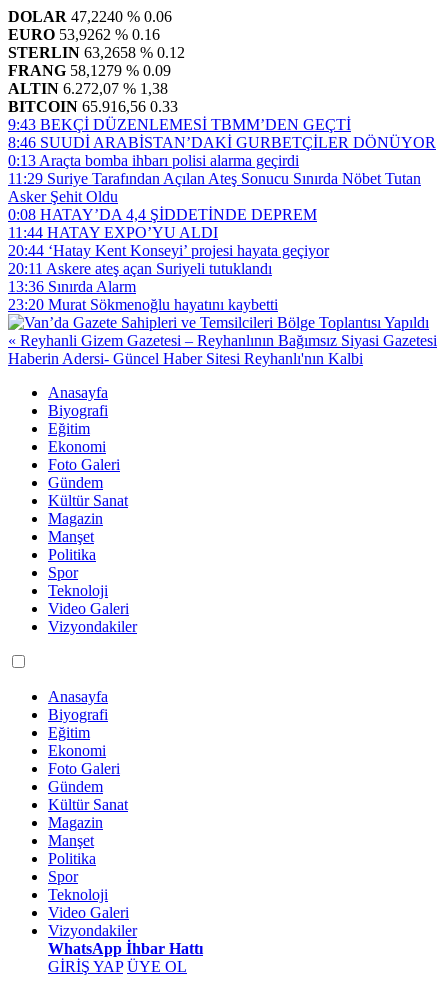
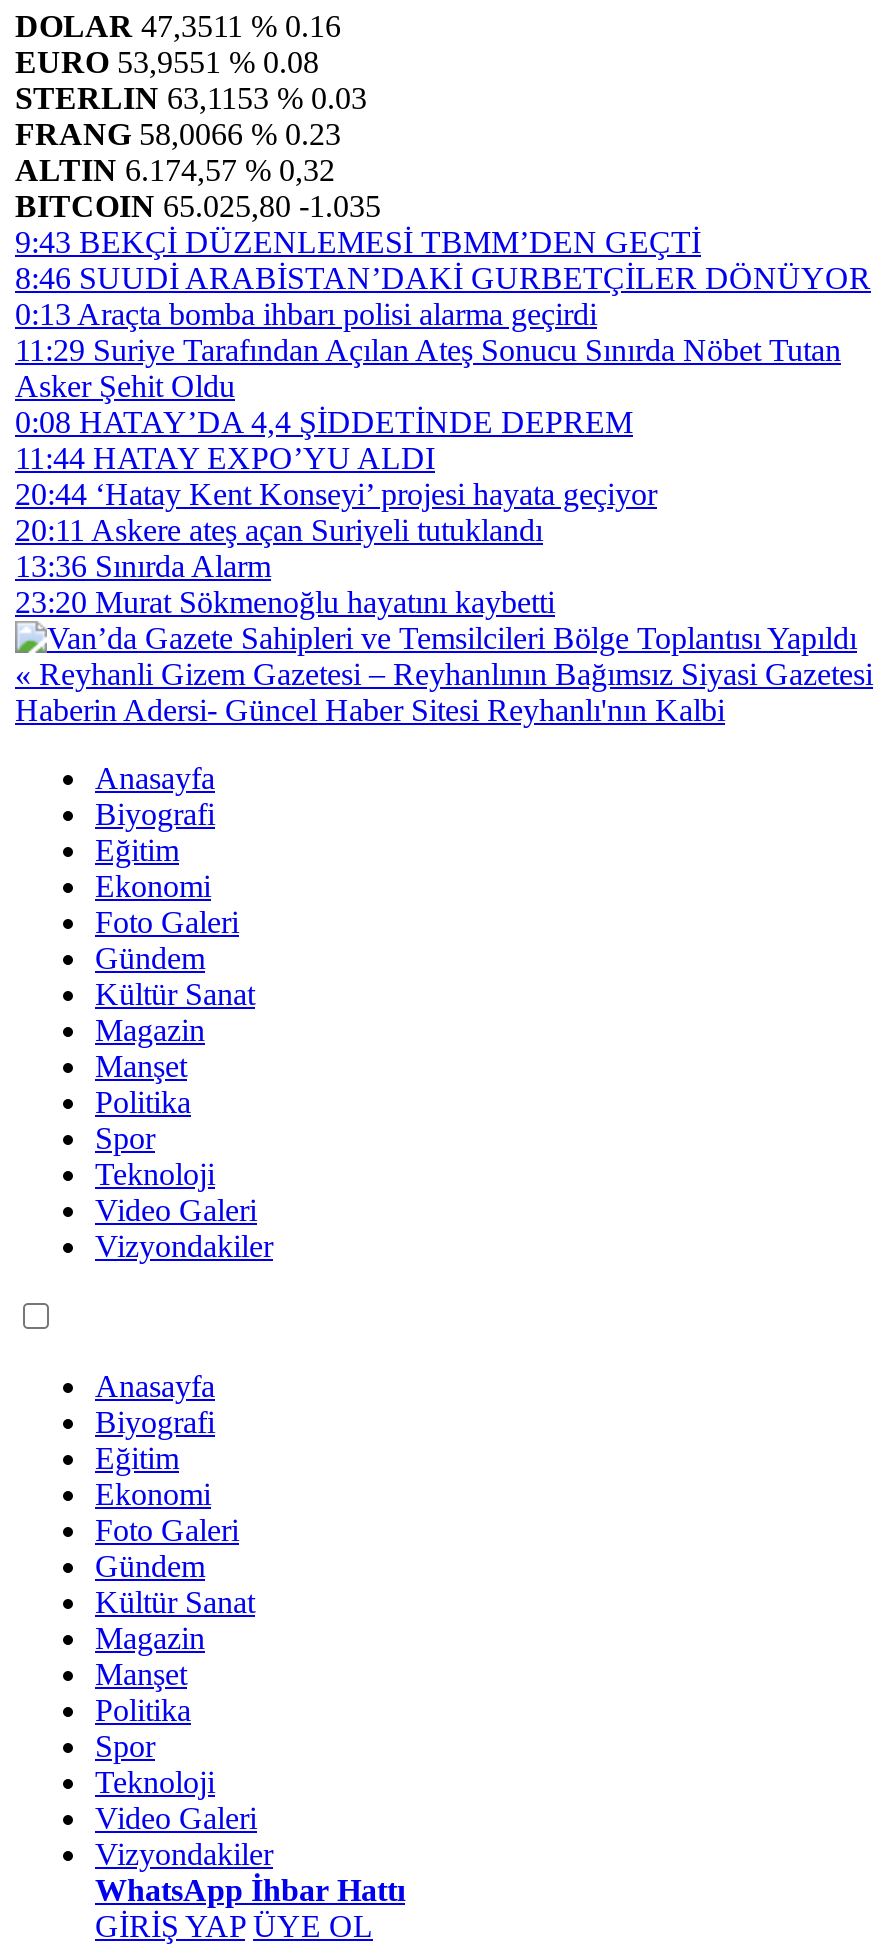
[8,8,172,25] DOLAR 47,2240 % 0.06 -> [15,9,341,43] DOLAR 47,3511 % 0.16
[8,26,160,43] EURO 53,9262 % 0.16 -> [15,45,319,79] EURO 53,9551 % 0.08
[8,44,185,61] STERLIN 63,2658 % 0.12 -> [15,81,367,115] STERLIN 63,1153 % 0.03
[8,62,171,79] FRANG 58,1279 % 0.09 -> [15,117,341,151] FRANG 58,0066 % 0.23
[8,80,168,97] ALTIN 6.272,07 % 1,38 -> [15,153,335,187] ALTIN 6.174,57 % 0,32
[8,98,178,115] BITCOIN 65.916,56 0.33 -> [15,189,381,223] BITCOIN 65.025,80 -1.035

